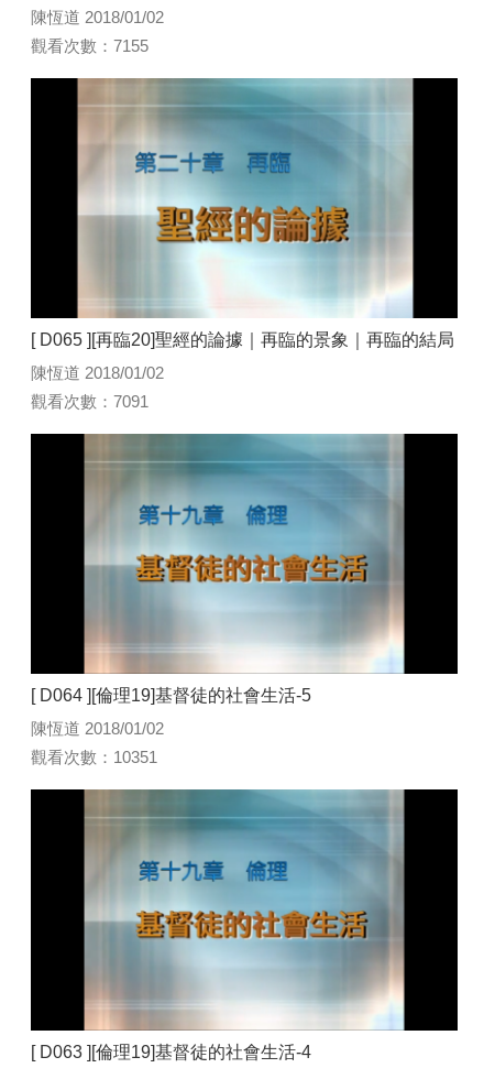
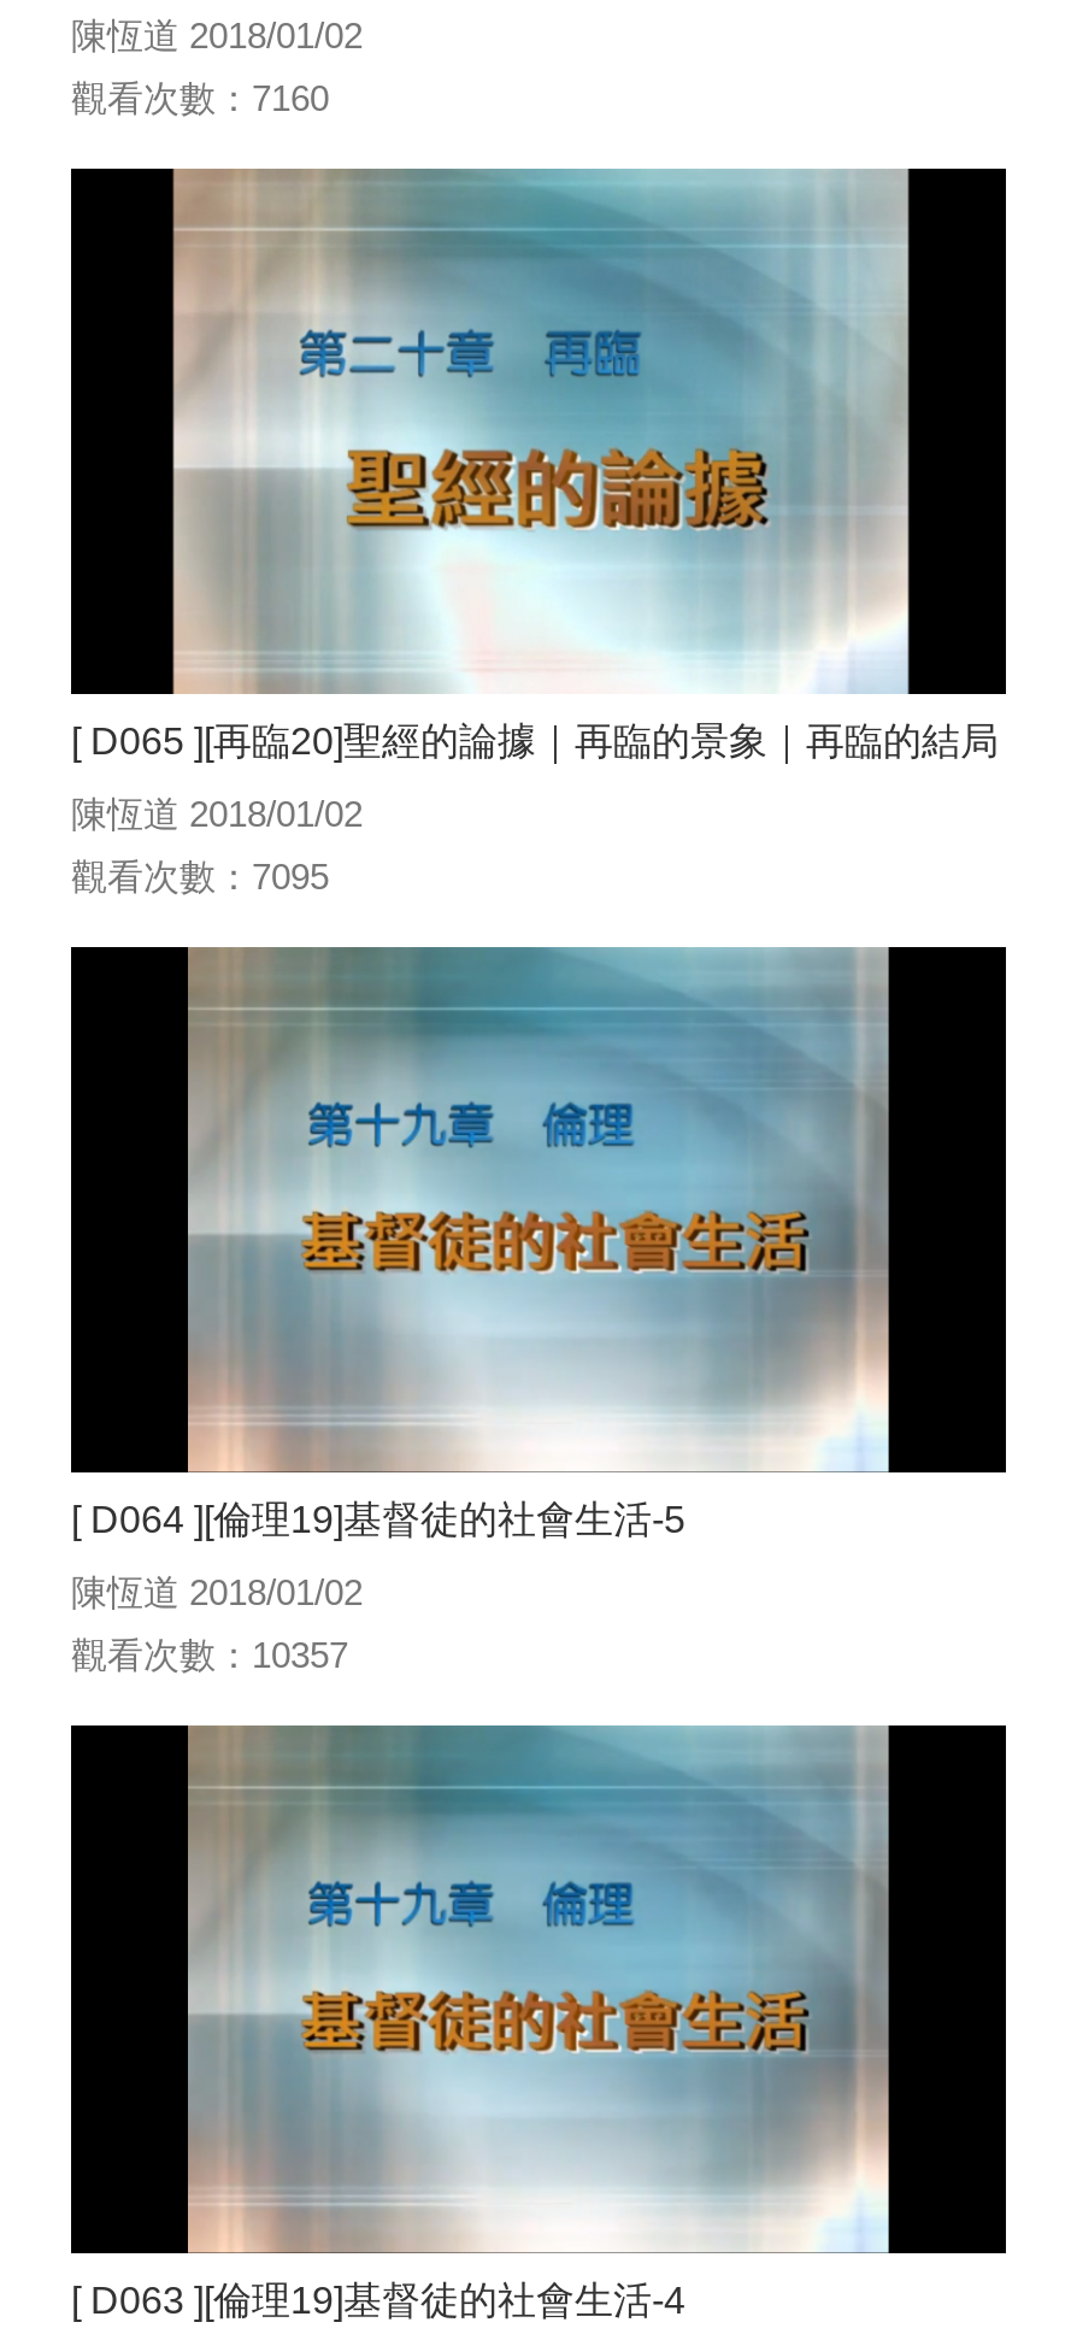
[31,36,148,55] 觀看次數：7155 -> [71,77,329,118] 觀看次數：7160
[31,392,148,411] 觀看次數：7091 -> [71,856,329,896] 觀看次數：7095
[31,748,157,767] 觀看次數：10351 -> [71,1634,348,1675] 觀看次數：10357

